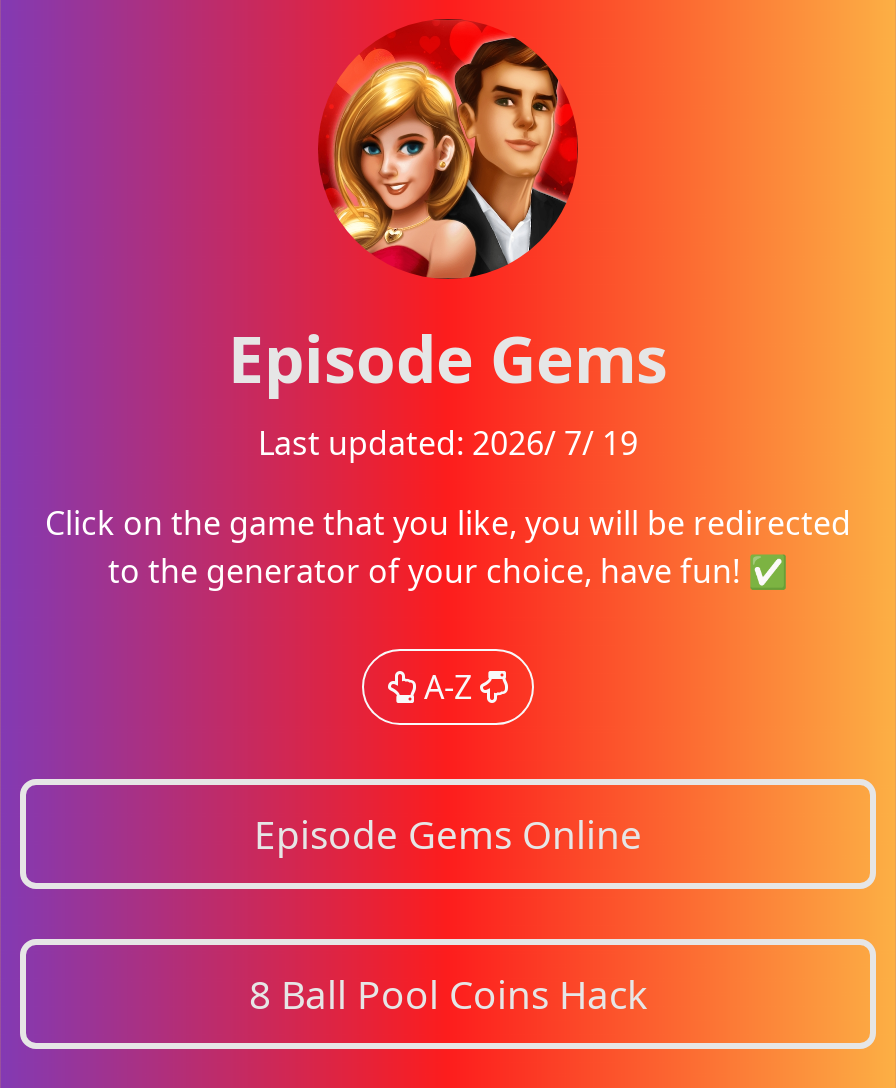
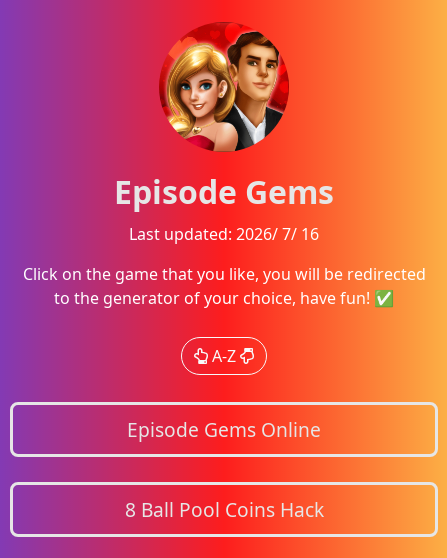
[258,421,638,465] Last updated: 2026/ 7/ 19 -> [129,223,319,245] Last updated: 2026/ 7/ 16

